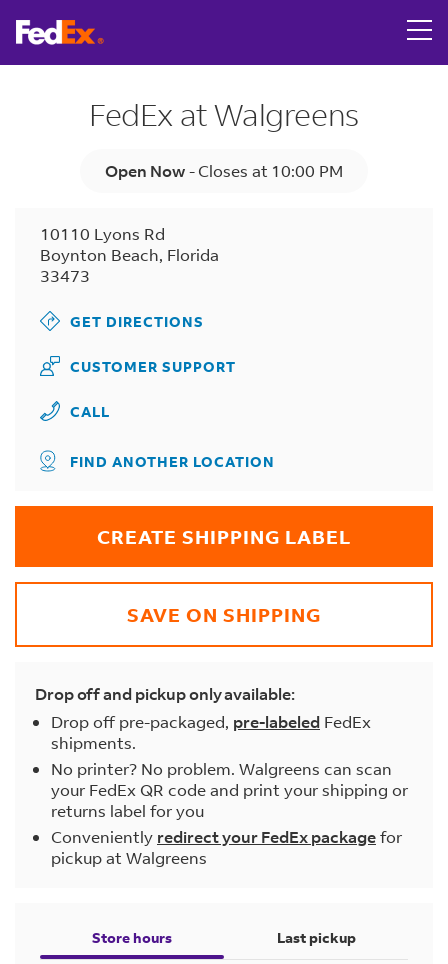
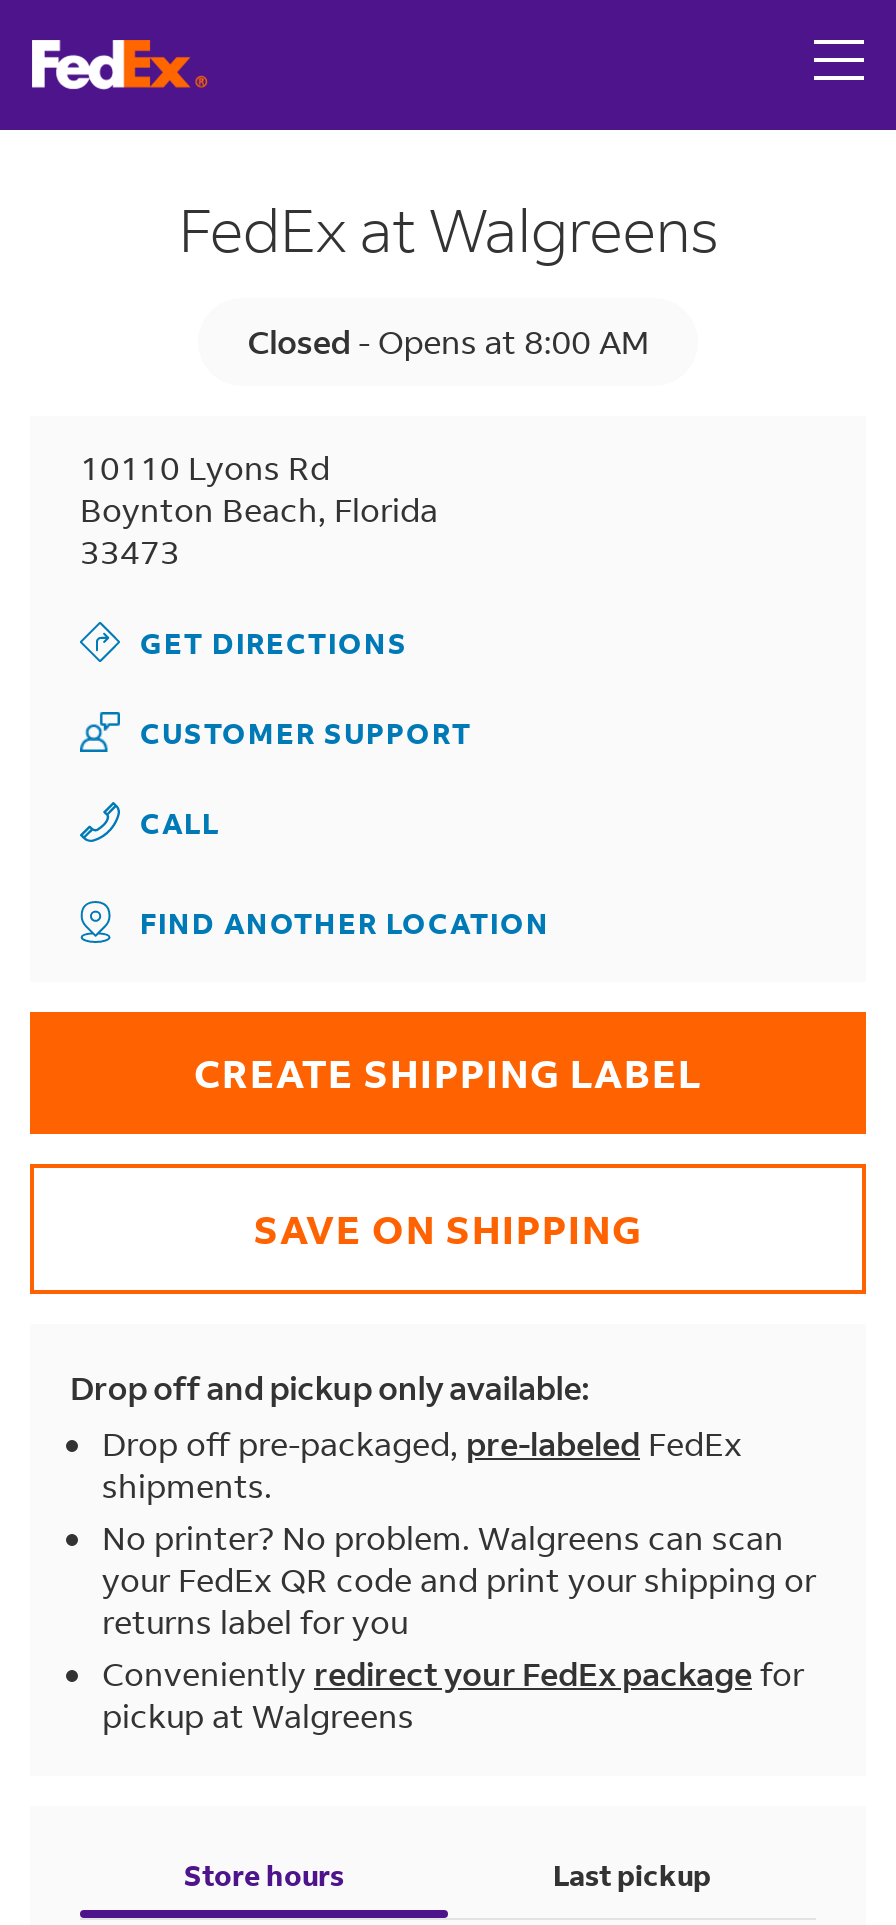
[105,160,343,181] Open Now - Closes at 10:00 PM -> [247,320,649,362] Closed - Opens at 8:00 AM

